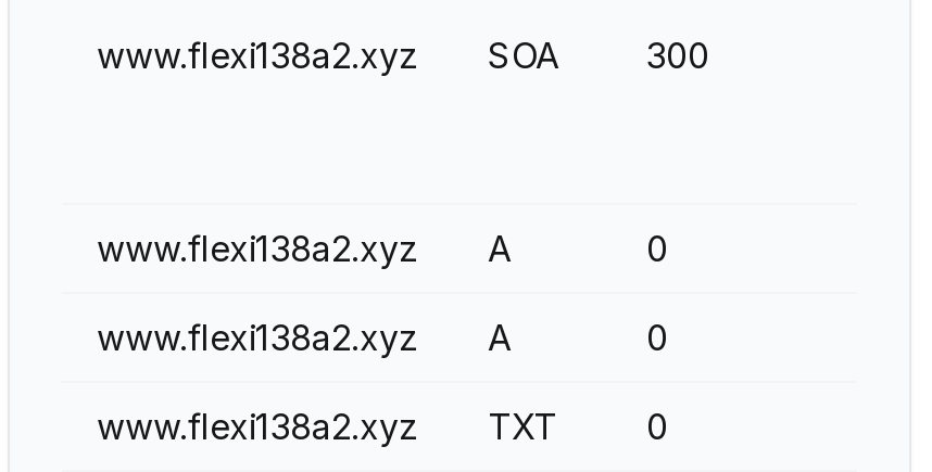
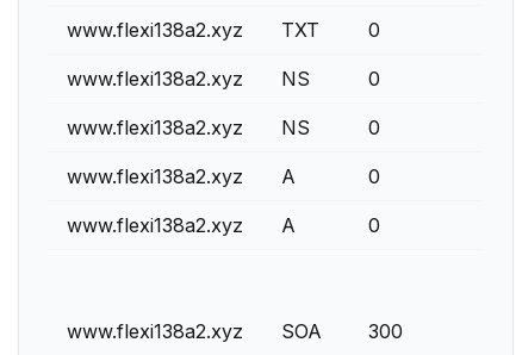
[488,34,709,77] SOA | 300 -> [67,18,380,139] TXT | 0 | www.flexi138a2.xyz | NS | 0 | www.flexi138a2.xyz | NS | 0
[488,405,668,448] TXT | 0 -> [281,319,403,343] SOA | 300

